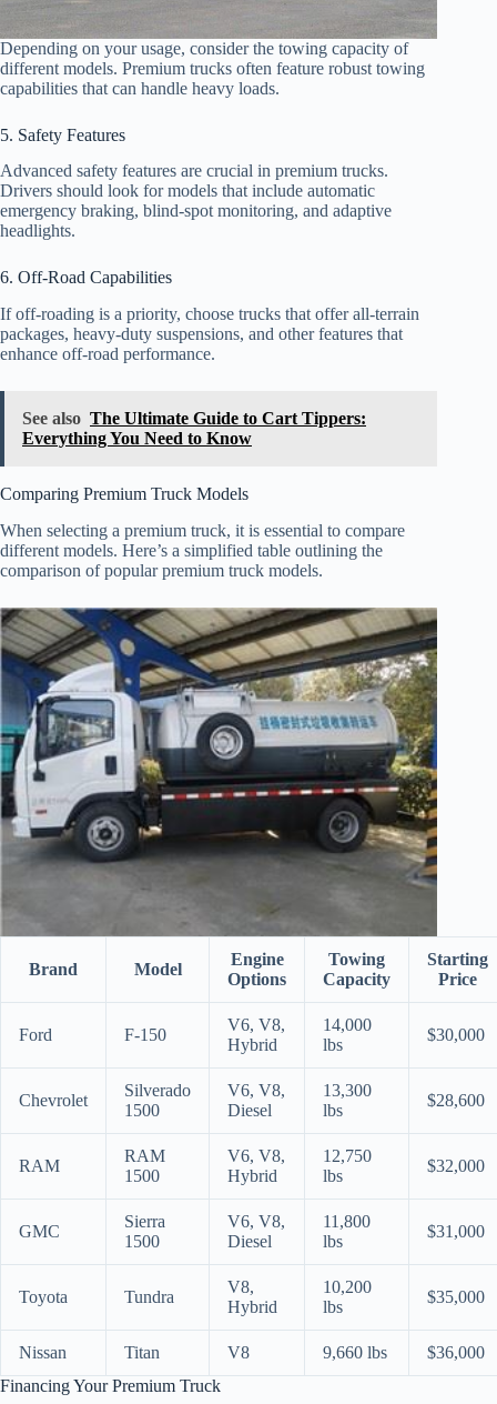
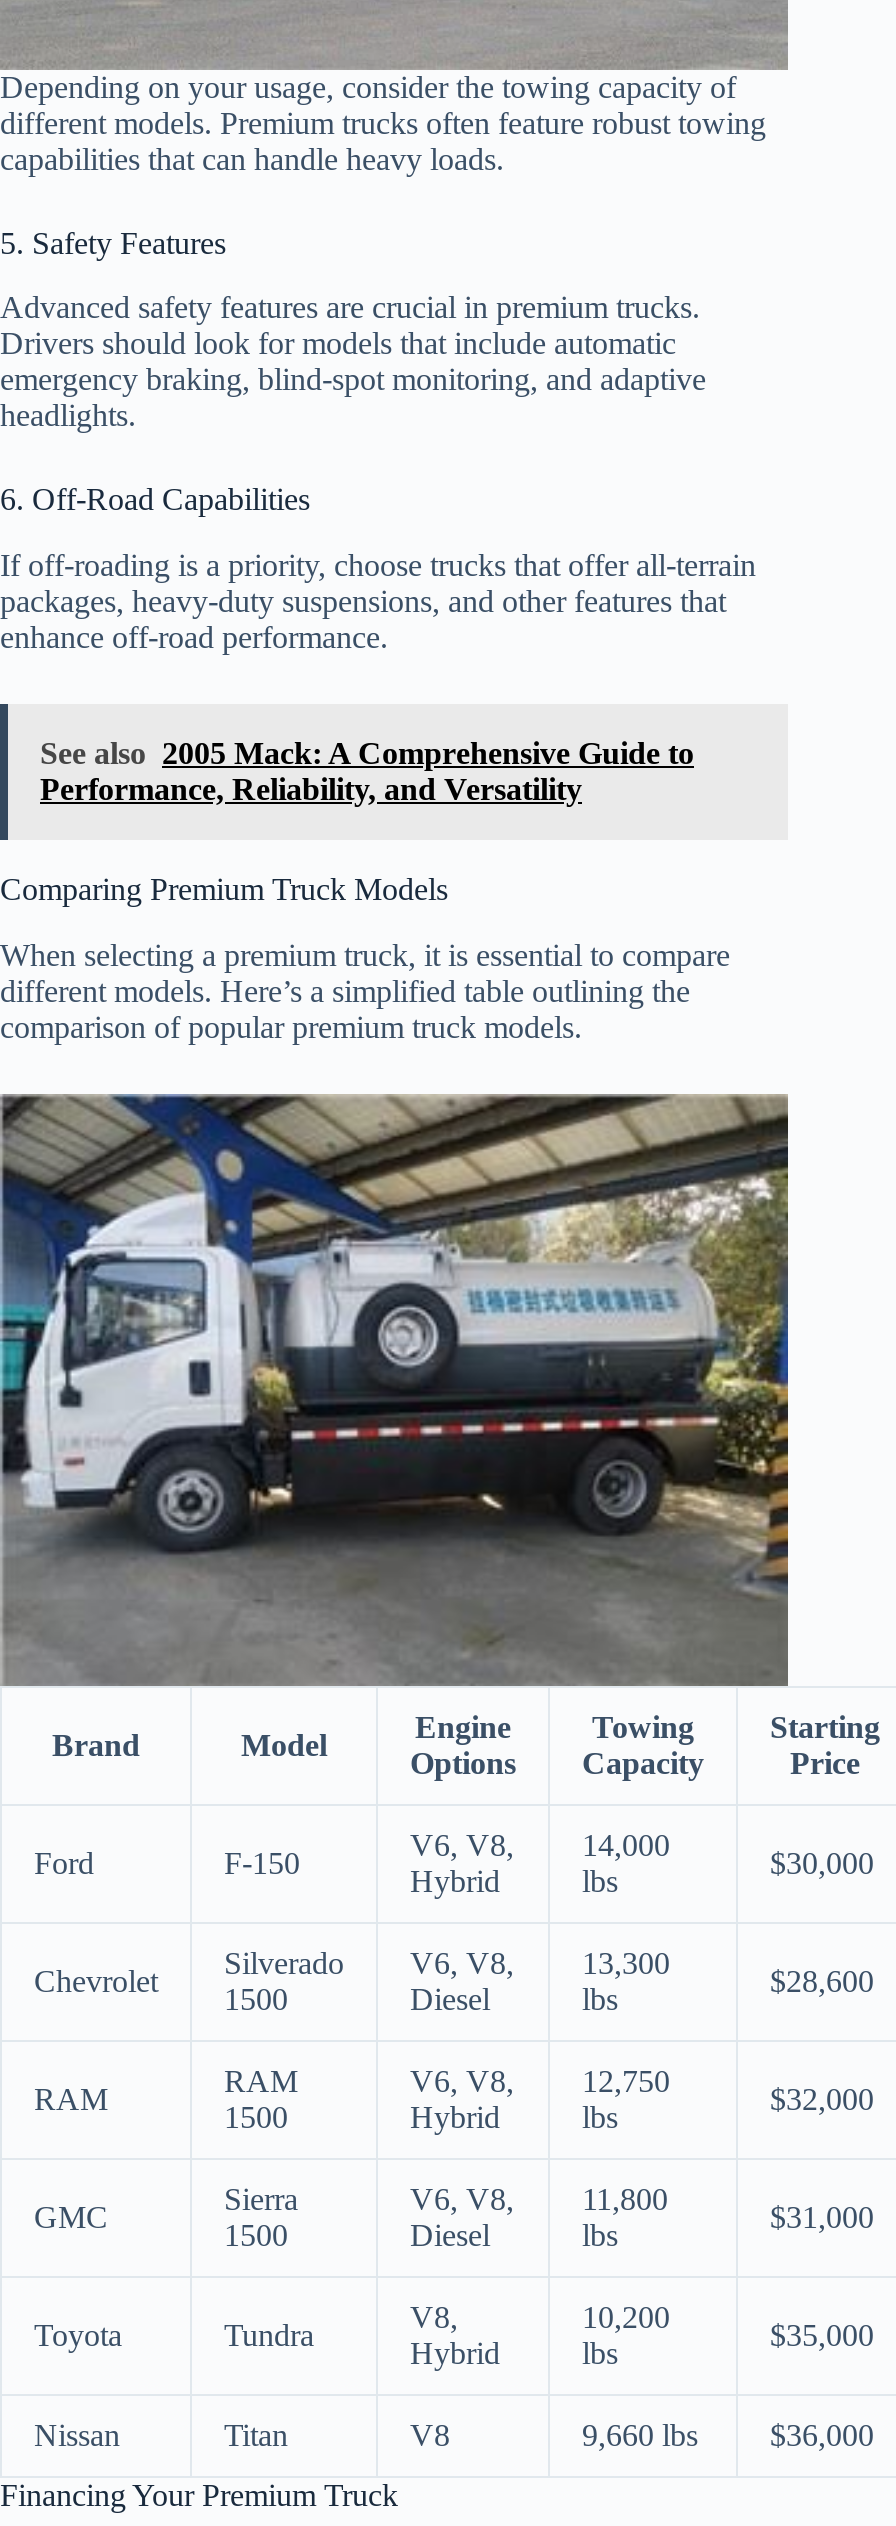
[22,409,366,448] See also The Ultimate Guide to Cart Tippers: | Everything You Need to Know -> [40,736,694,806] See also 2005 Mack: A Comprehensive Guide to | Performance, Reliability, and Versatility

